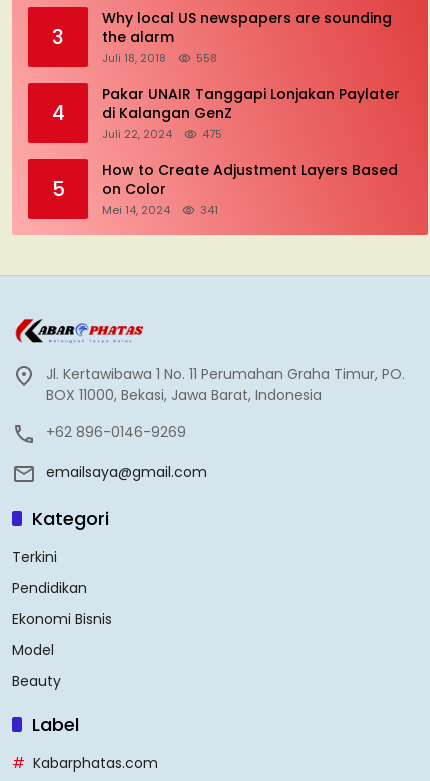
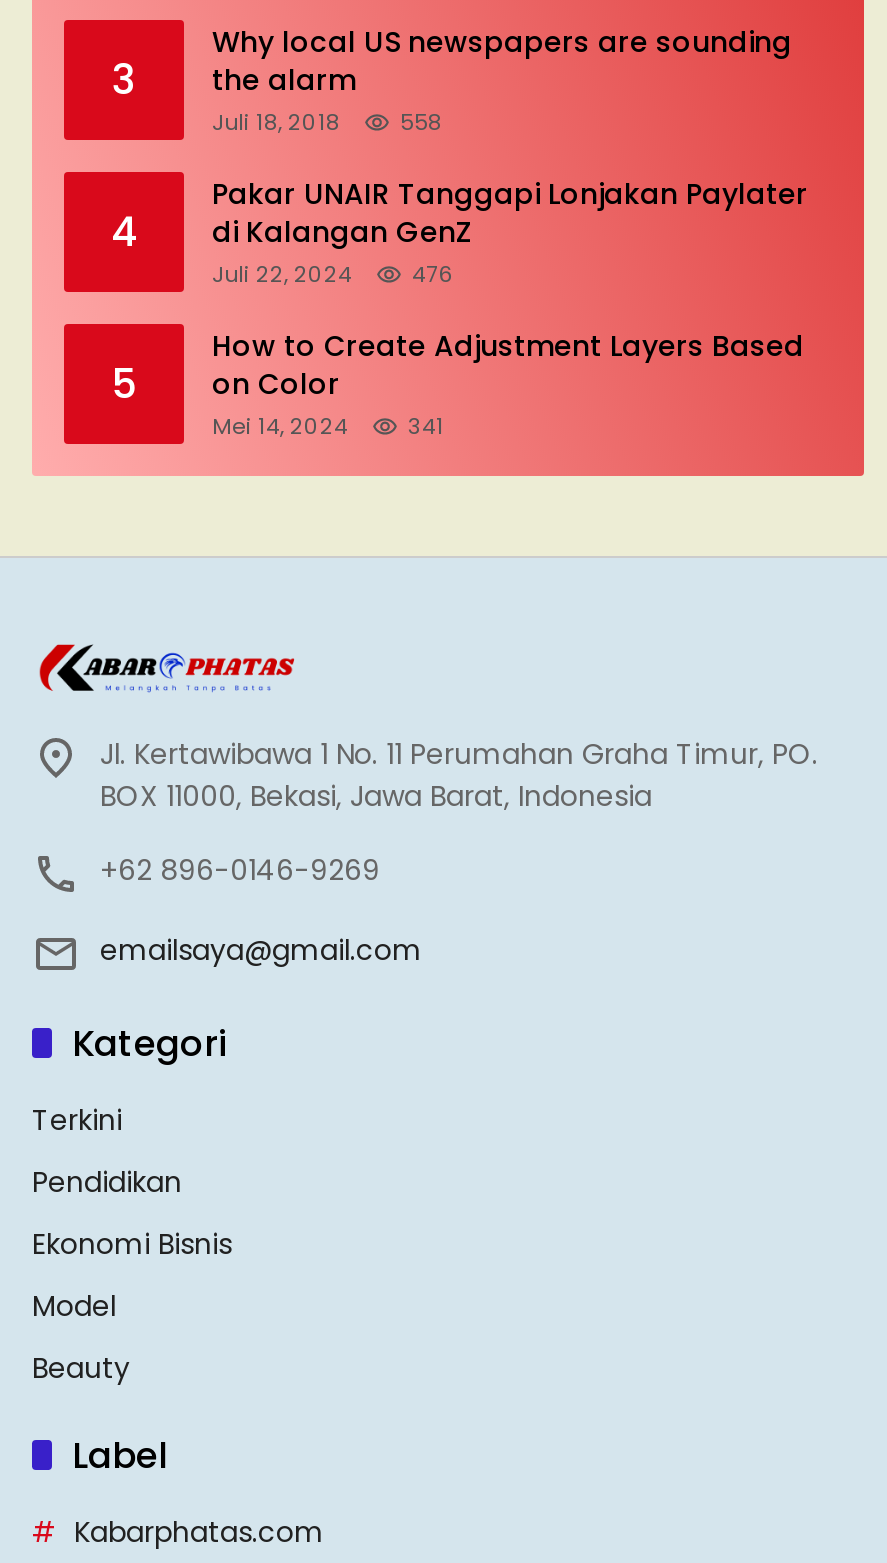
[102,126,222,142] Juli 22, 2024 475 -> [212,258,454,290] Juli 22, 2024 476

